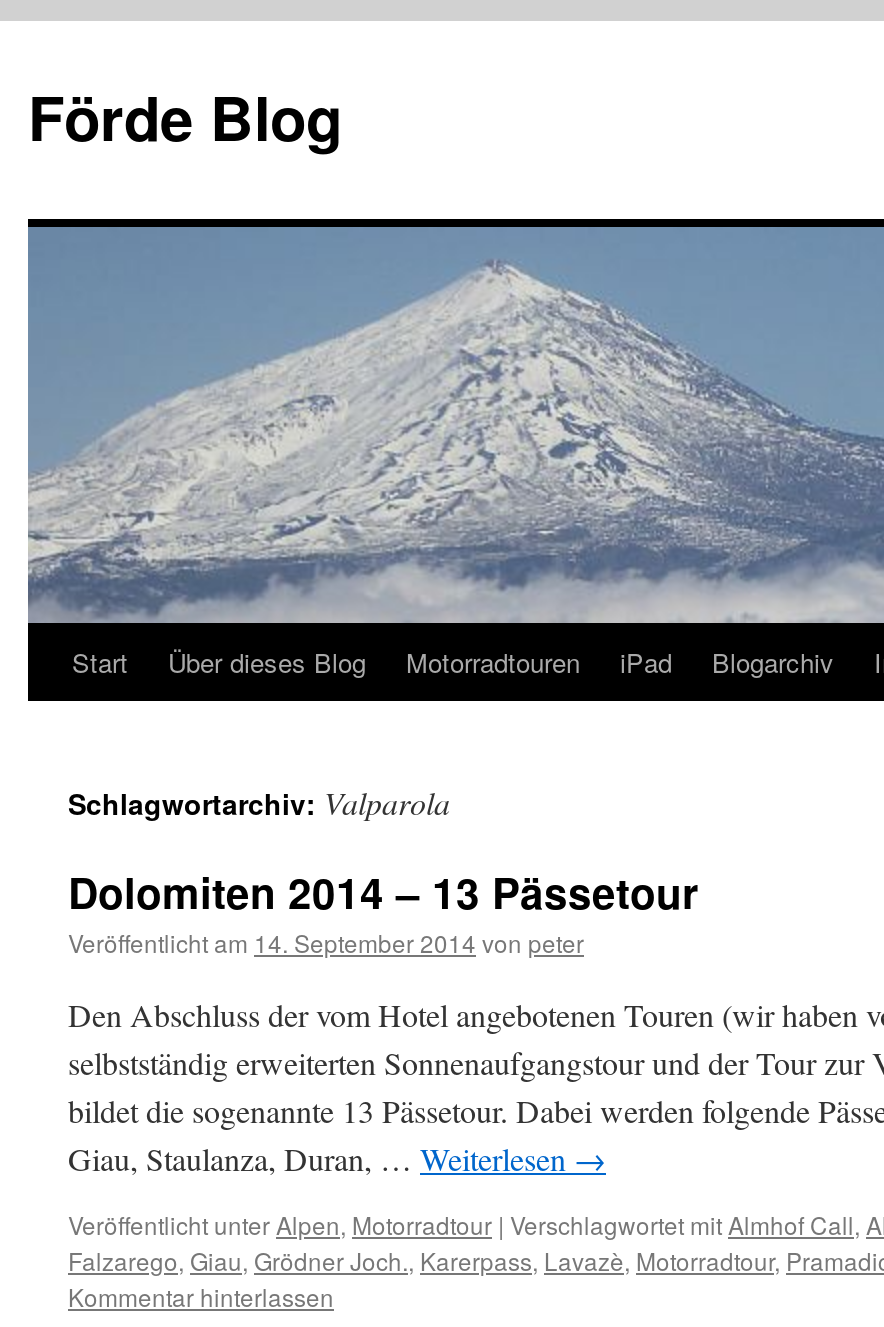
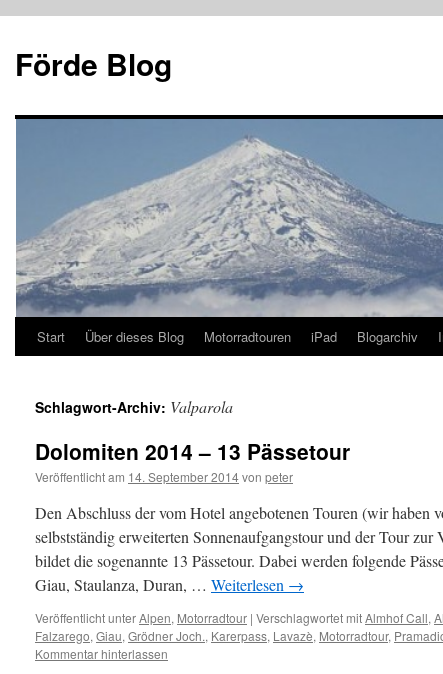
[68,781,450,823] Schlagwortarchiv: Valparola -> [35,396,233,417] Schlagwort-Archiv: Valparola

